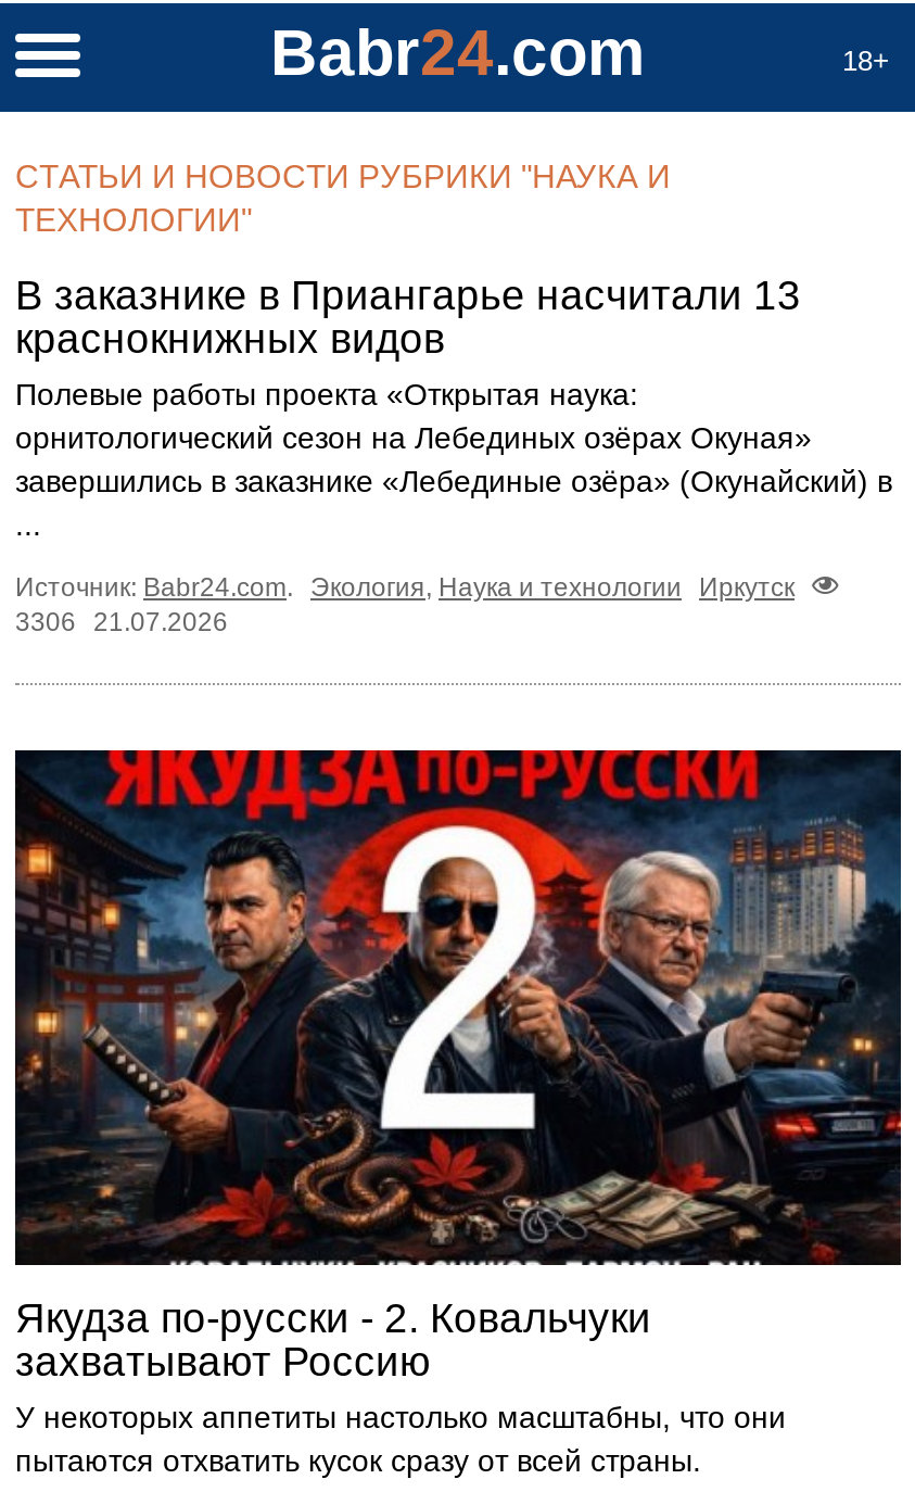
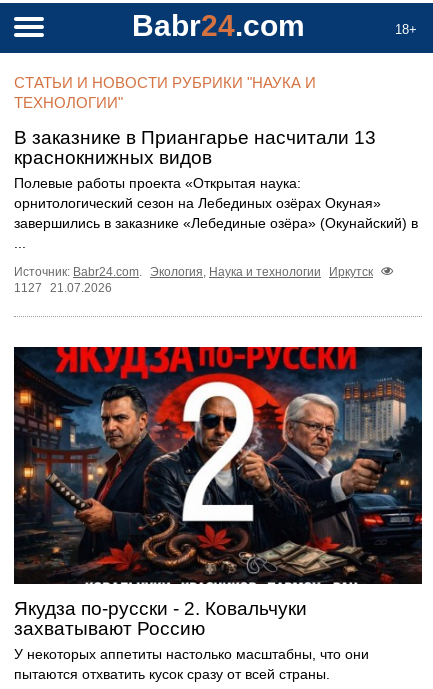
[15,607,228,638] 3306 21.07.2026 -> [14,281,112,295] 1127 21.07.2026

